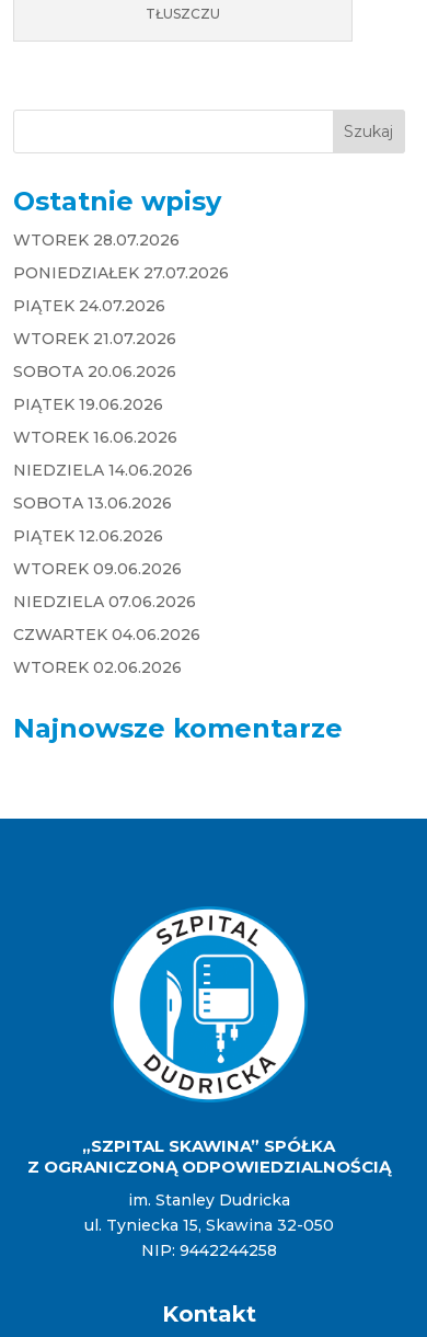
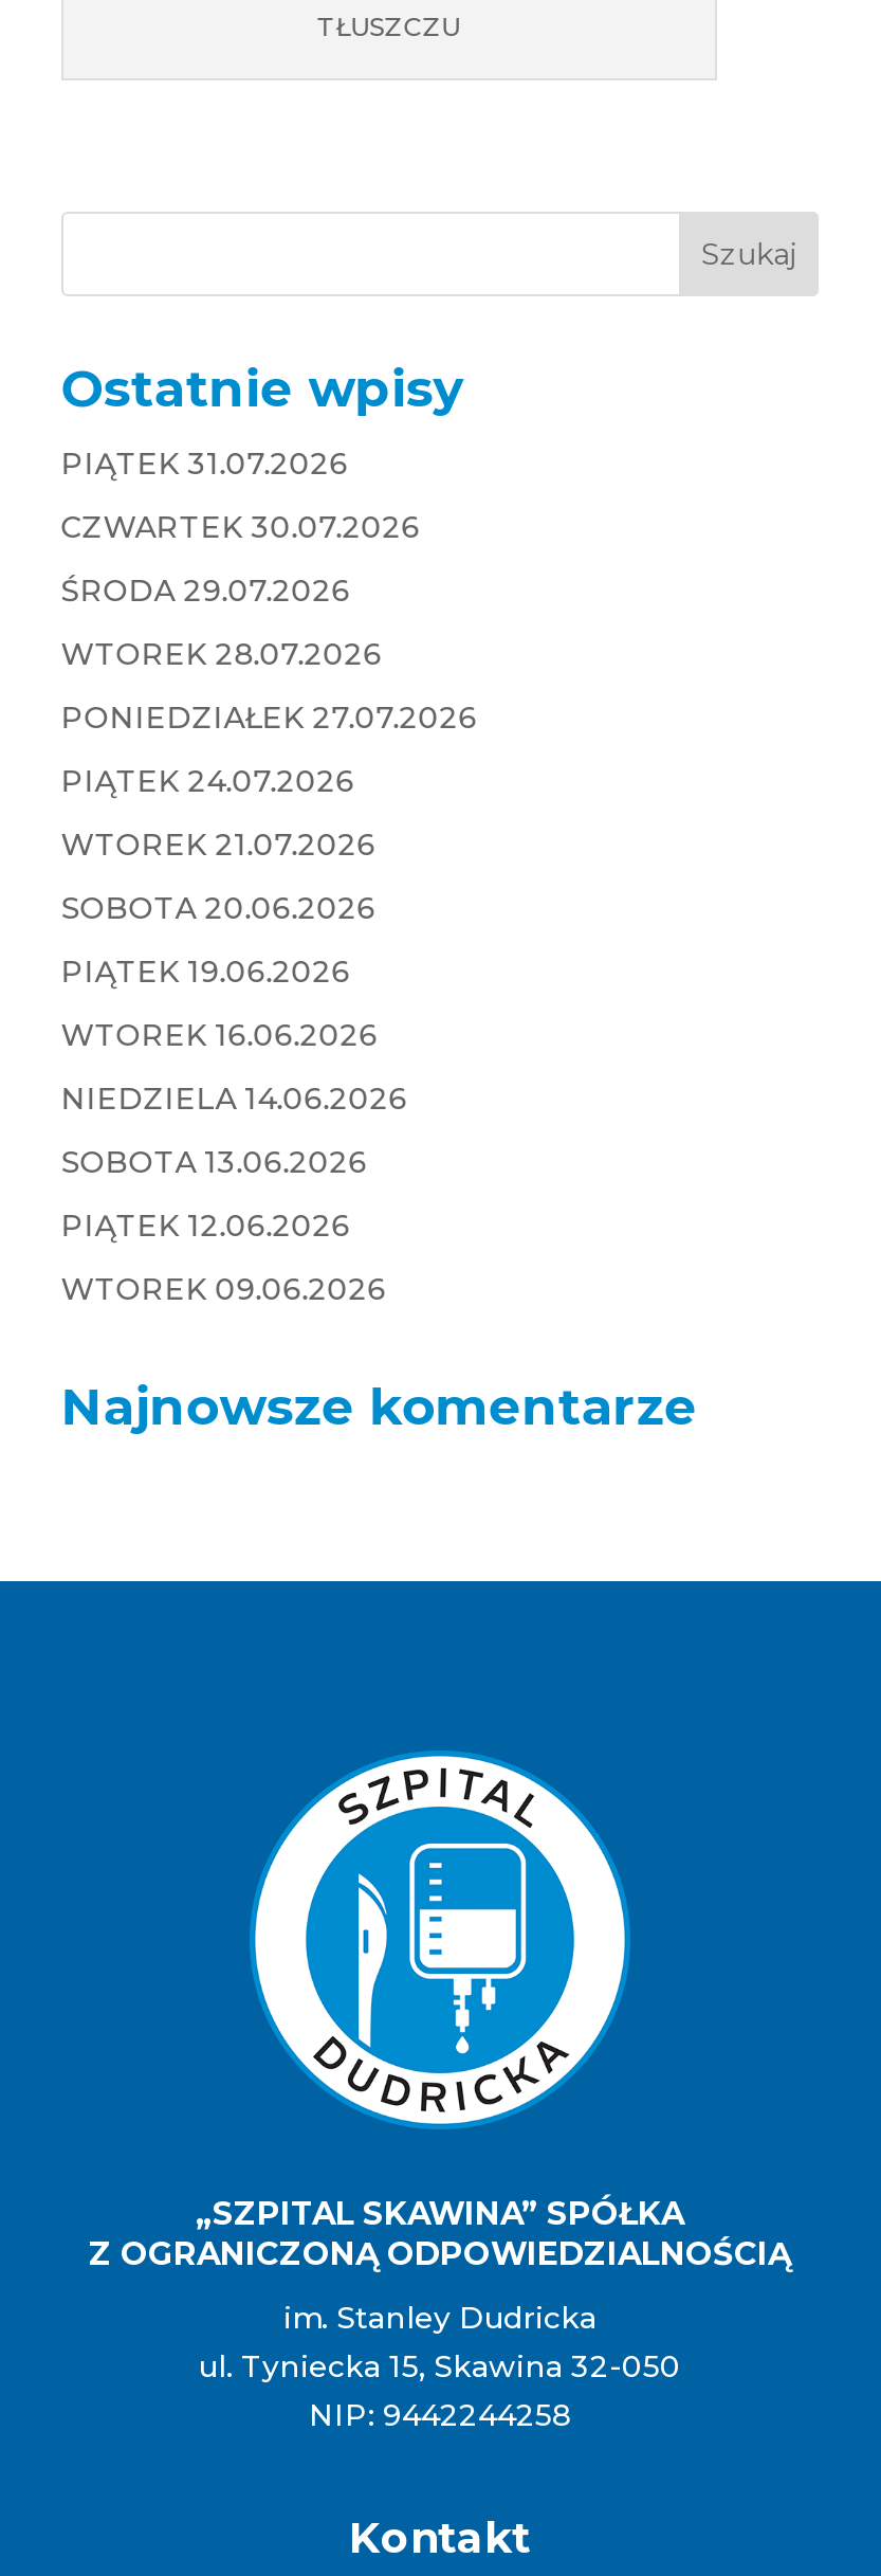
none -> [61,443,421,609] PIĄTEK 31.07.2026 | CZWARTEK 30.07.2026 | ŚRODA 29.07.2026
moved [13,230,229,578] -> [61,634,478,1307]: WTOREK 28.07.2026 | PONIEDZIAŁEK 27.07.2026 | PIĄTEK 24.07.2026 | ... | PIĄTEK 12.06.2026 | WTOREK 09.06.2026
[13,591,200,677] NIEDZIELA 07.06.2026 | CZWARTEK 04.06.2026 | WTOREK 02.06.2026 -> none

